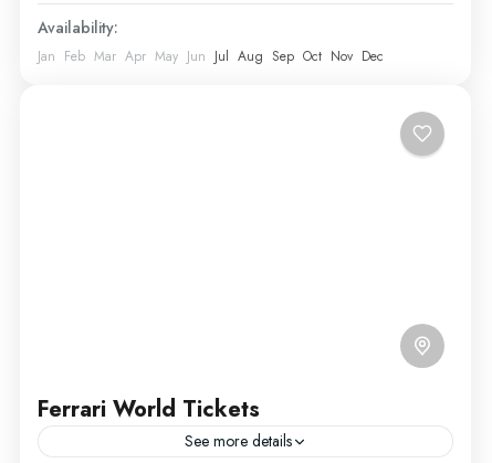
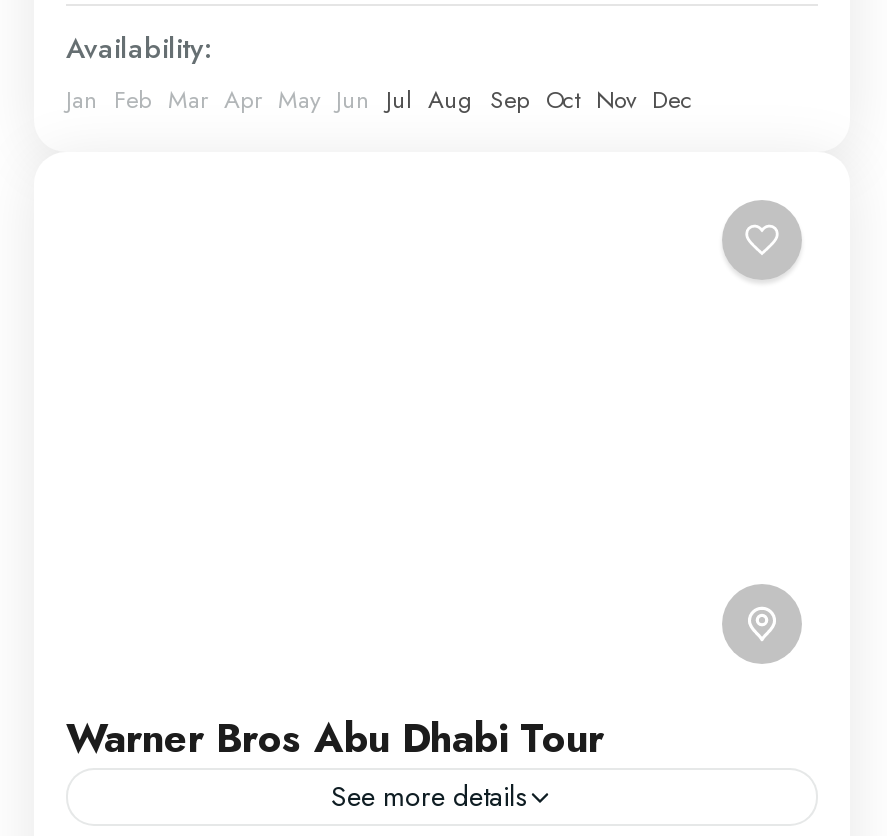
[38,394,260,426] Ferrari World Tickets -> [66,711,604,769] Warner Bros Abu Dhabi Tour

